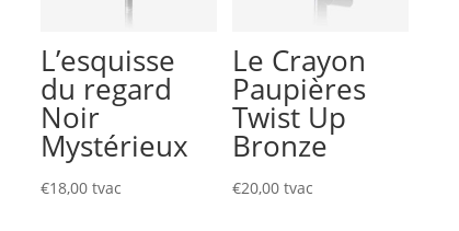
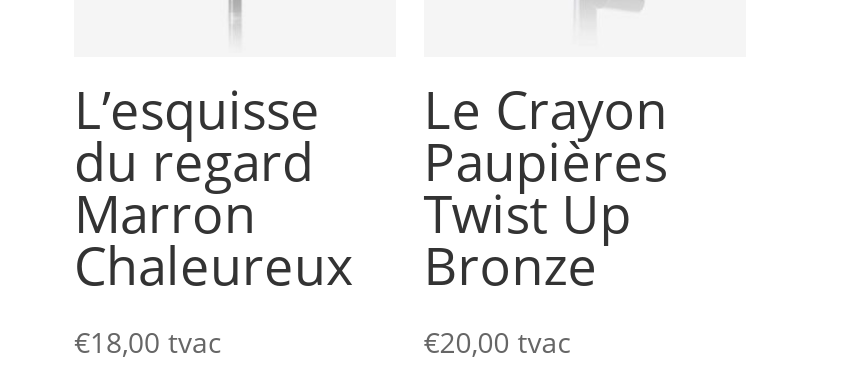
[41,97,188,165] Noir | Mystérieux -> [74,177,354,301] Marron | Chaleureux

